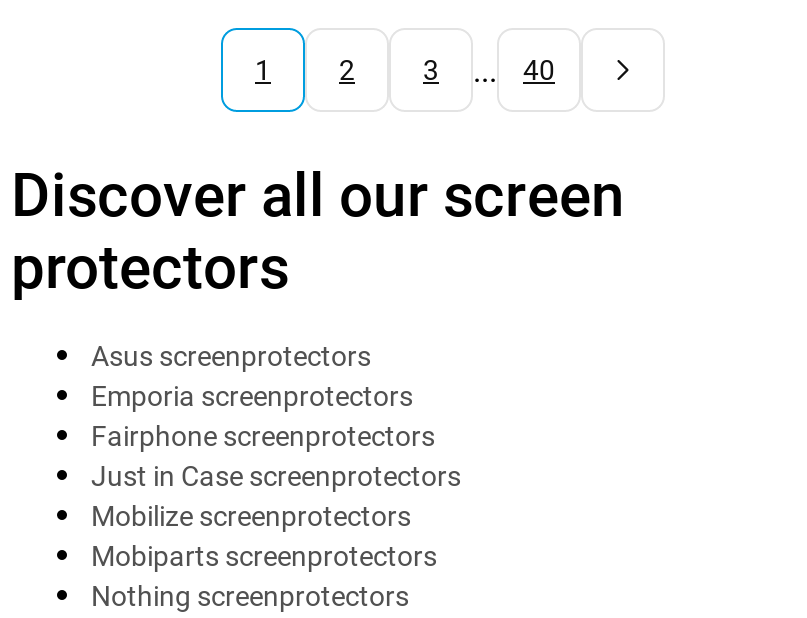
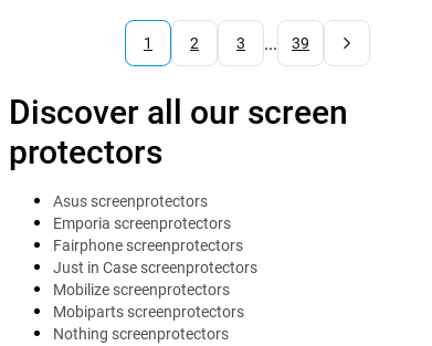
[523,54,555,86] 40 -> [292,34,309,52] 39

